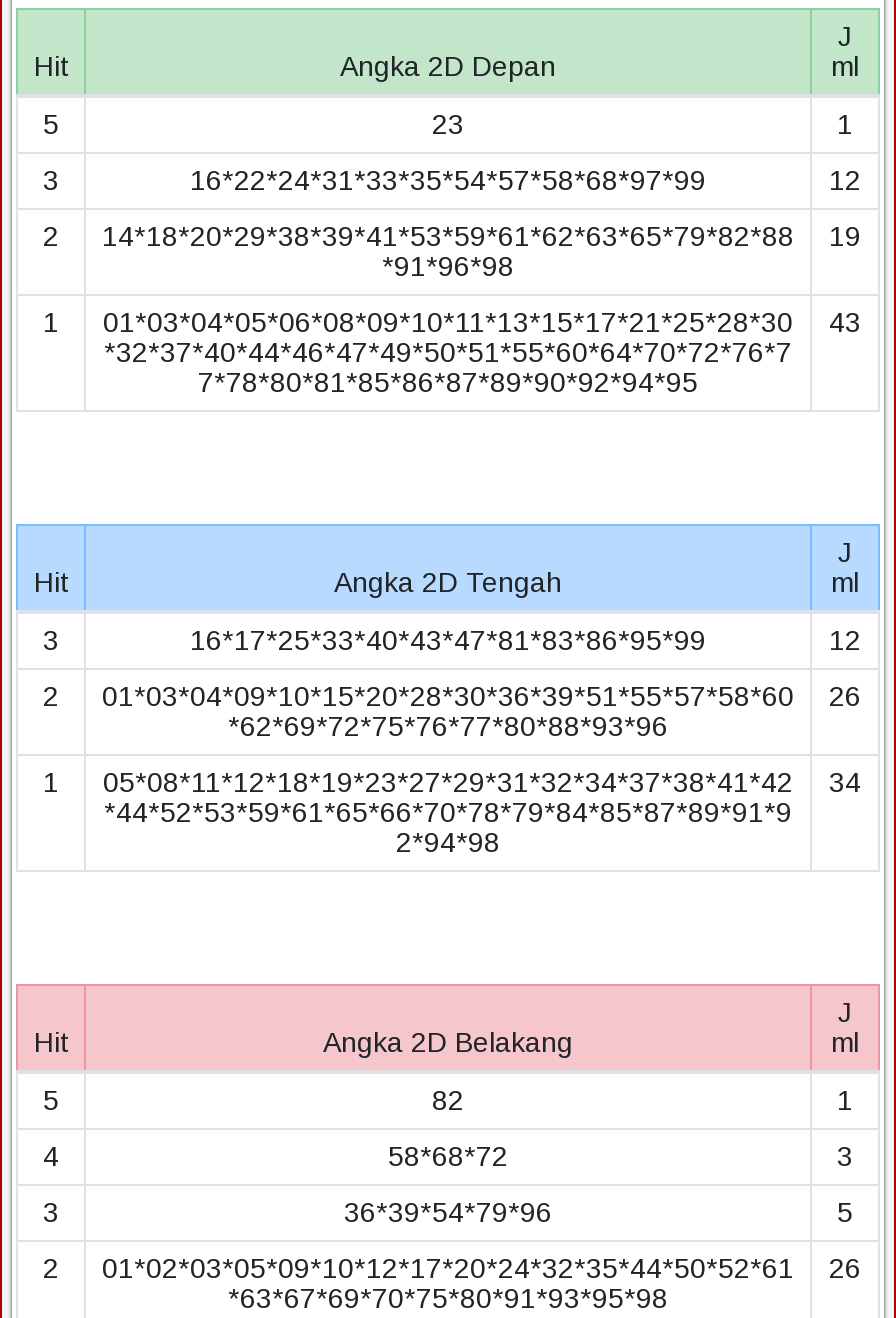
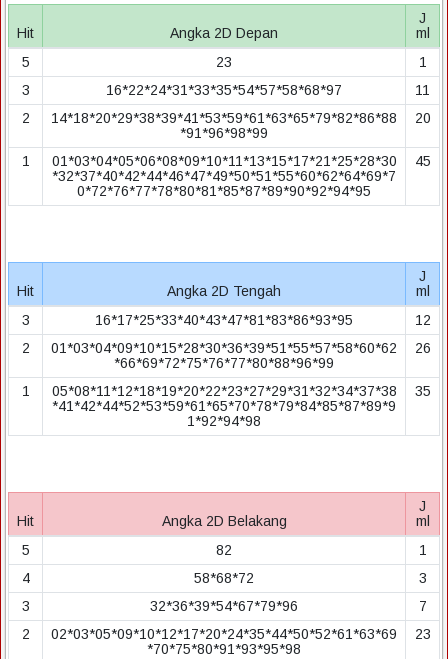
[190,163,706,195] 16*22*24*31*33*35*54*57*58*68*97*99 -> [106,82,342,98] 16*22*24*31*33*35*54*57*58*68*97
[829,163,861,195] 12 -> [415,82,430,98] 11
[102,219,794,251] 14*18*20*29*38*39*41*53*59*61*62*63*65*79*82*88 -> [51,110,397,126] 14*18*20*29*38*39*41*53*59*61*63*65*79*82*86*88
[829,219,861,251] 19 -> [414,110,430,126] 20
[382,249,514,281] *91*96*98 -> [180,125,268,141] *91*96*98*99
[43,305,861,337] 1 01*03*04*05*06*08*09*10*11*13*15*17*21*25*28*30 43 -> [21,153,430,169] 1 01*03*04*05*06*08*09*10*11*13*15*17*21*25*28*30 45
[104,335,792,367] *32*37*40*44*46*47*49*50*51*55*60*64*70*72*76*7 -> [52,168,396,184] *32*37*40*42*44*46*47*49*50*51*55*60*62*64*69*7
[198,365,698,397] 7*78*80*81*85*86*87*89*90*92*94*95 -> [77,183,371,199] 0*72*76*77*78*80*81*85*87*89*90*92*94*95
[190,623,706,655] 16*17*25*33*40*43*47*81*83*86*95*99 -> [95,312,353,328] 16*17*25*33*40*43*47*81*83*86*93*95
[43,679,861,711] 2 01*03*04*09*10*15*20*28*30*36*39*51*55*57*58*60 26 -> [21,340,430,356] 2 01*03*04*09*10*15*28*30*36*39*51*55*57*58*60*62 26
[228,709,668,741] *62*69*72*75*76*77*80*88*93*96 -> [114,355,334,371] *66*69*72*75*76*77*80*88*96*99
[103,765,793,797] 05*08*11*12*18*19*23*27*29*31*32*34*37*38*41*42 -> [51,383,396,399] 05*08*11*12*18*19*20*22*23*27*29*31*32*34*37*38
[829,765,861,797] 34 -> [414,383,430,399] 35
[104,795,792,827] *44*52*53*59*61*65*66*70*78*79*84*85*87*89*91*9 -> [52,398,396,414] *41*42*44*52*53*59*61*65*70*78*79*84*85*87*89*9
[396,825,500,857] 2*94*98 -> [187,413,261,429] 1*92*94*98
[344,1195,552,1227] 36*39*54*79*96 -> [150,598,298,614] 32*36*39*54*67*79*96
[837,1195,853,1227] 5 -> [418,598,426,614] 7
[102,1251,794,1283] 01*02*03*05*09*10*12*17*20*24*32*35*44*50*52*61 -> [51,626,397,642] 02*03*05*09*10*12*17*20*24*35*44*50*52*61*63*69
[829,1251,861,1283] 26 -> [414,626,430,642] 23
[228,1281,668,1313] *63*67*69*70*75*80*91*93*95*98 -> [147,641,301,657] *70*75*80*91*93*95*98

